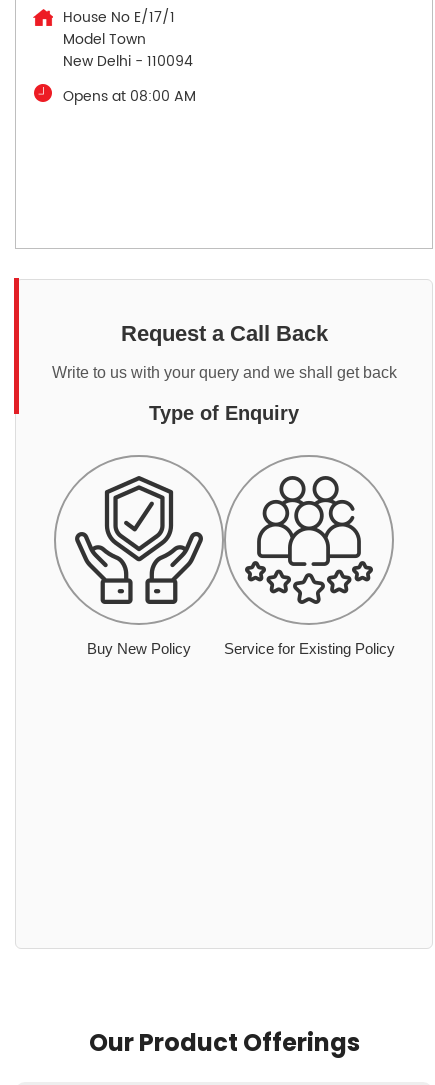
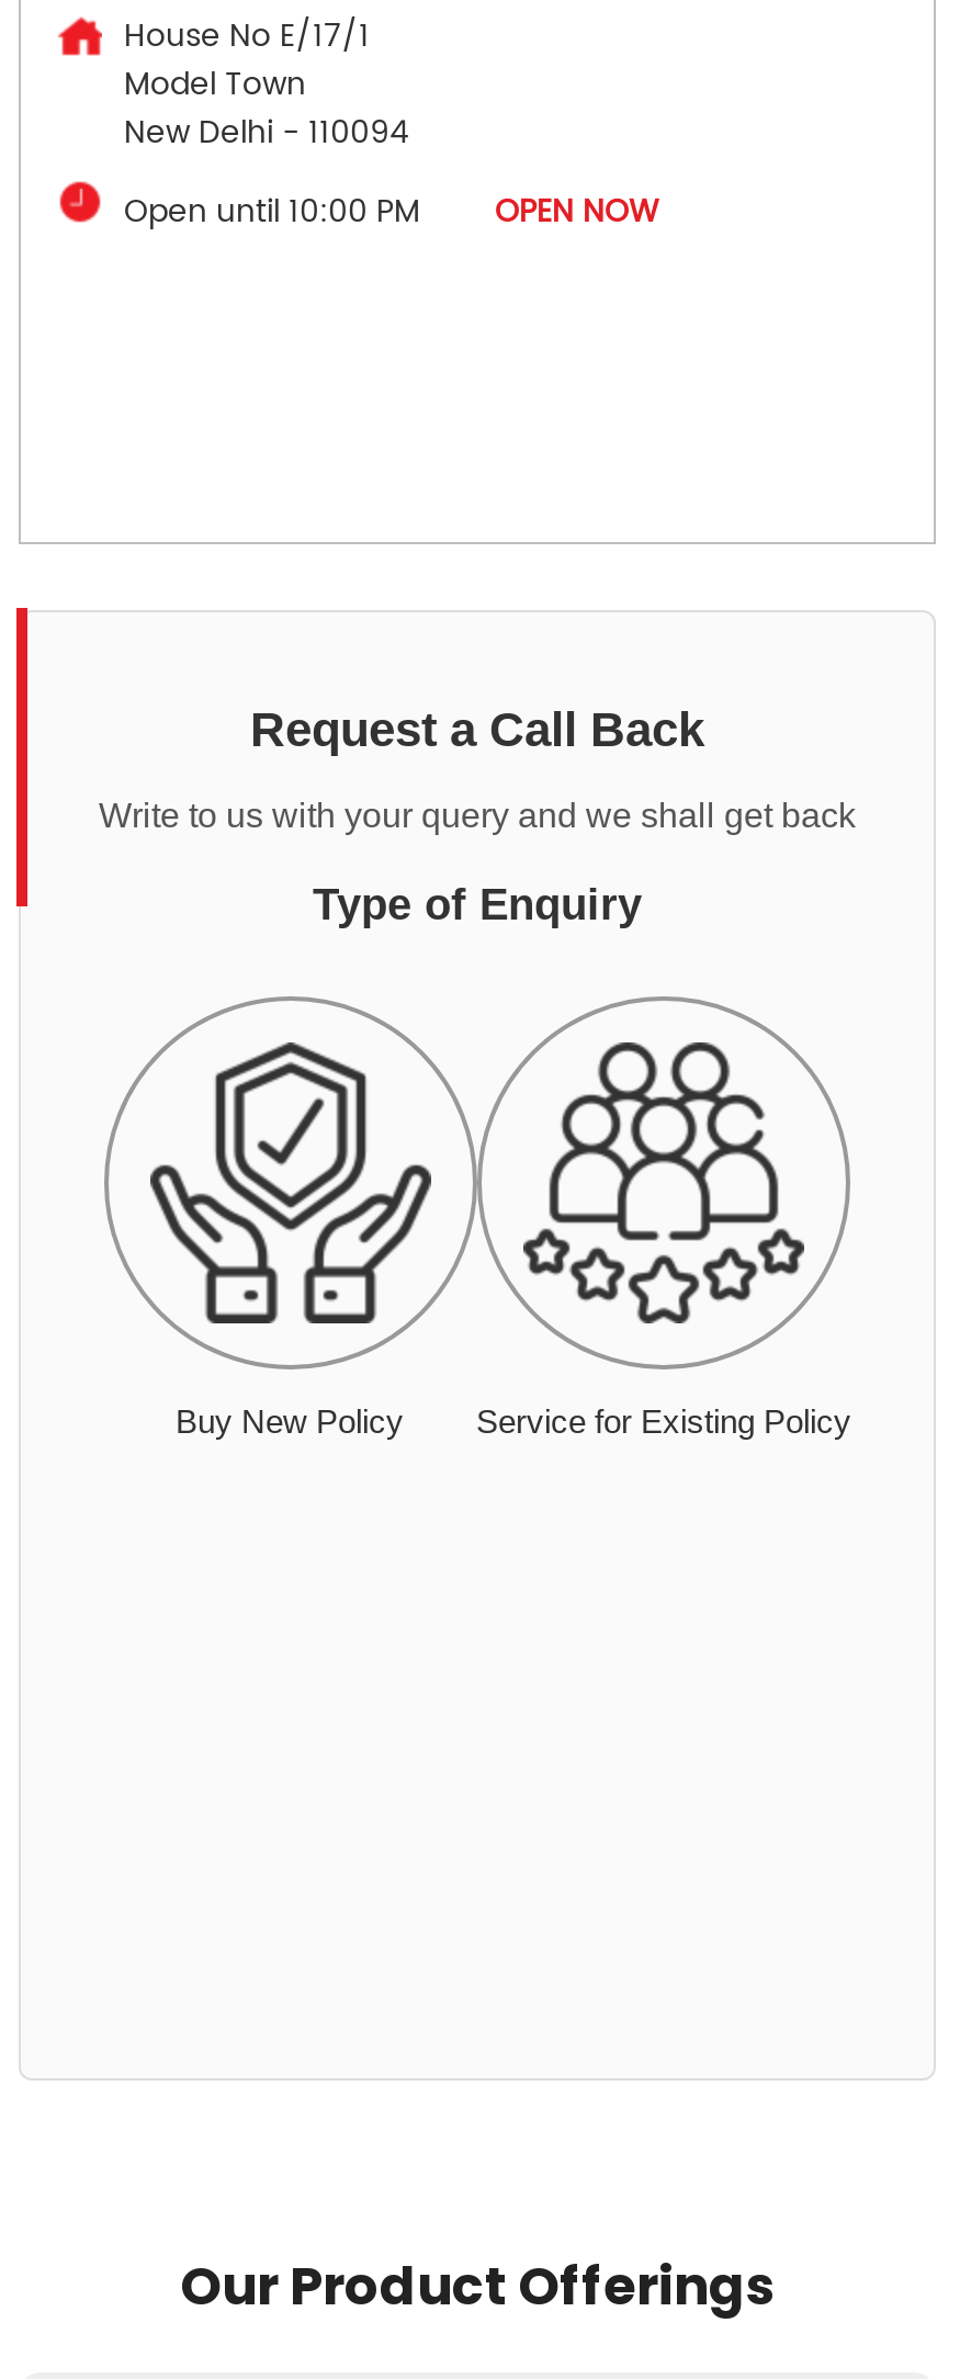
[63,85,196,108] Opens at 08:00 AM -> [124,186,659,236] Open until 10:00 PM | OPEN NOW

